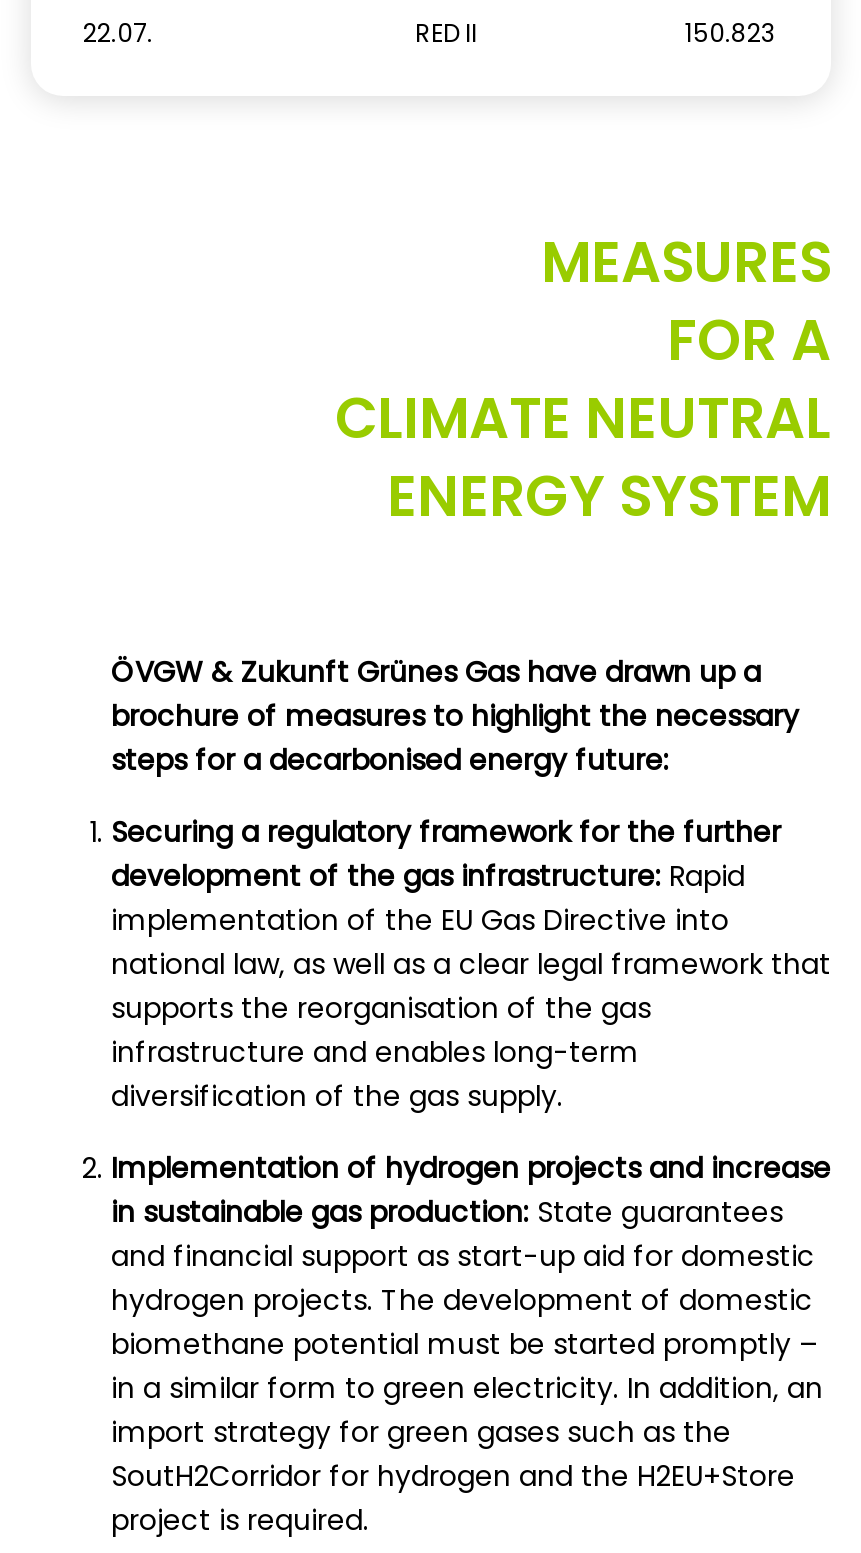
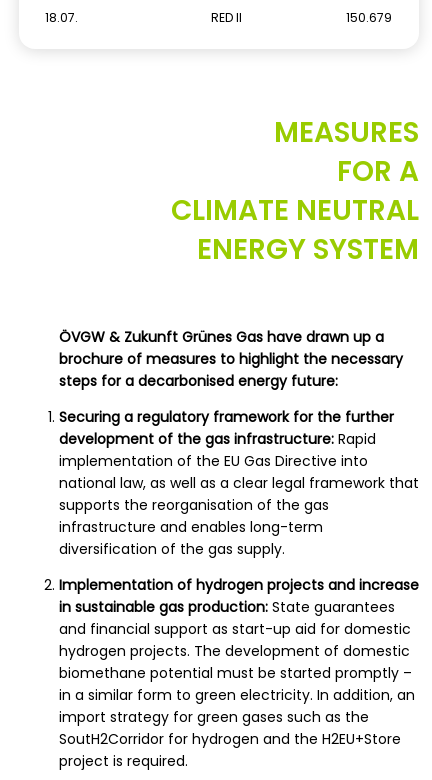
[83,15,153,49] 22.07. -> [45,9,78,26] 18.07.
[685,15,777,49] 150.823 -> [346,9,392,26] 150.679

